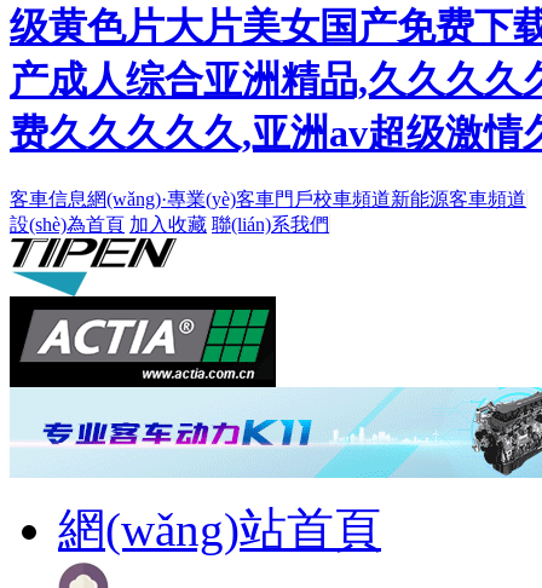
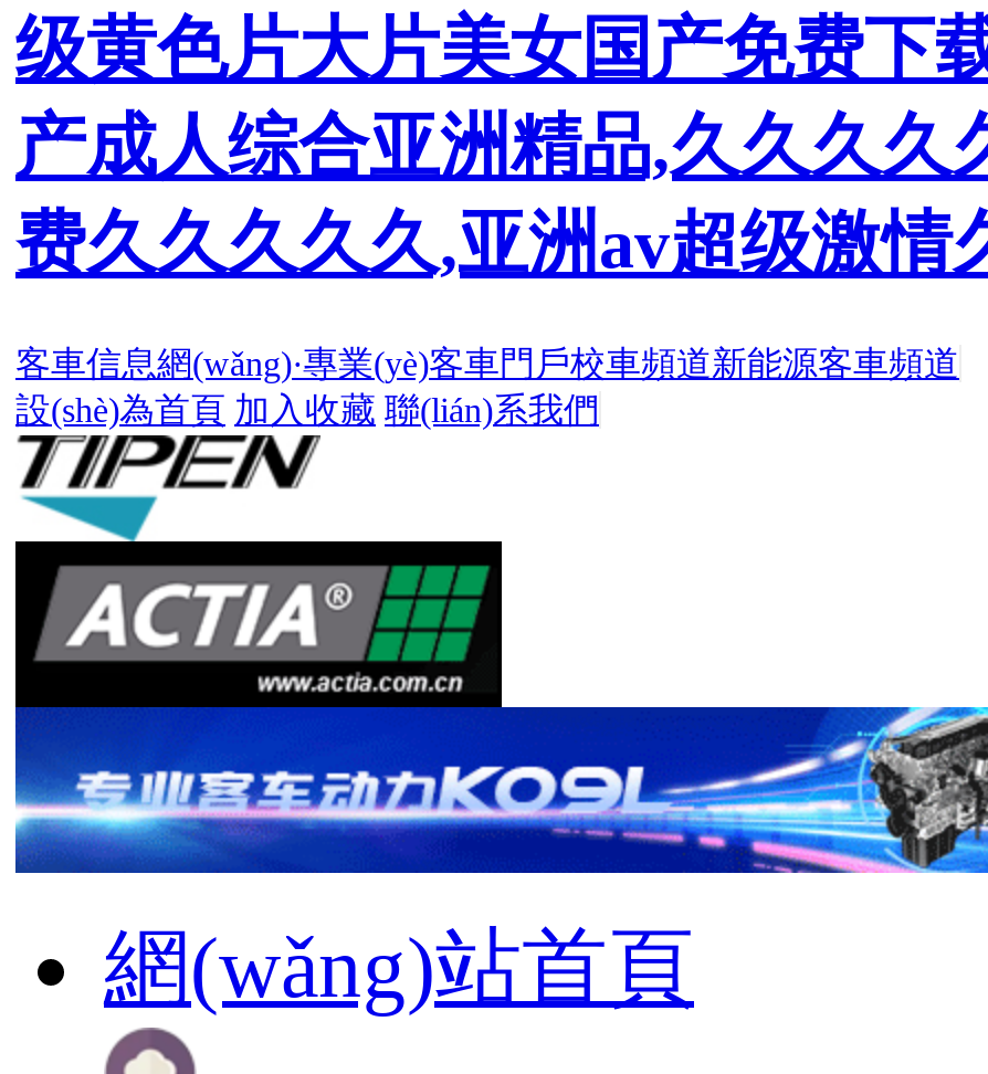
[10,386,538,478] [image] -> [13,705,981,875] [image]

